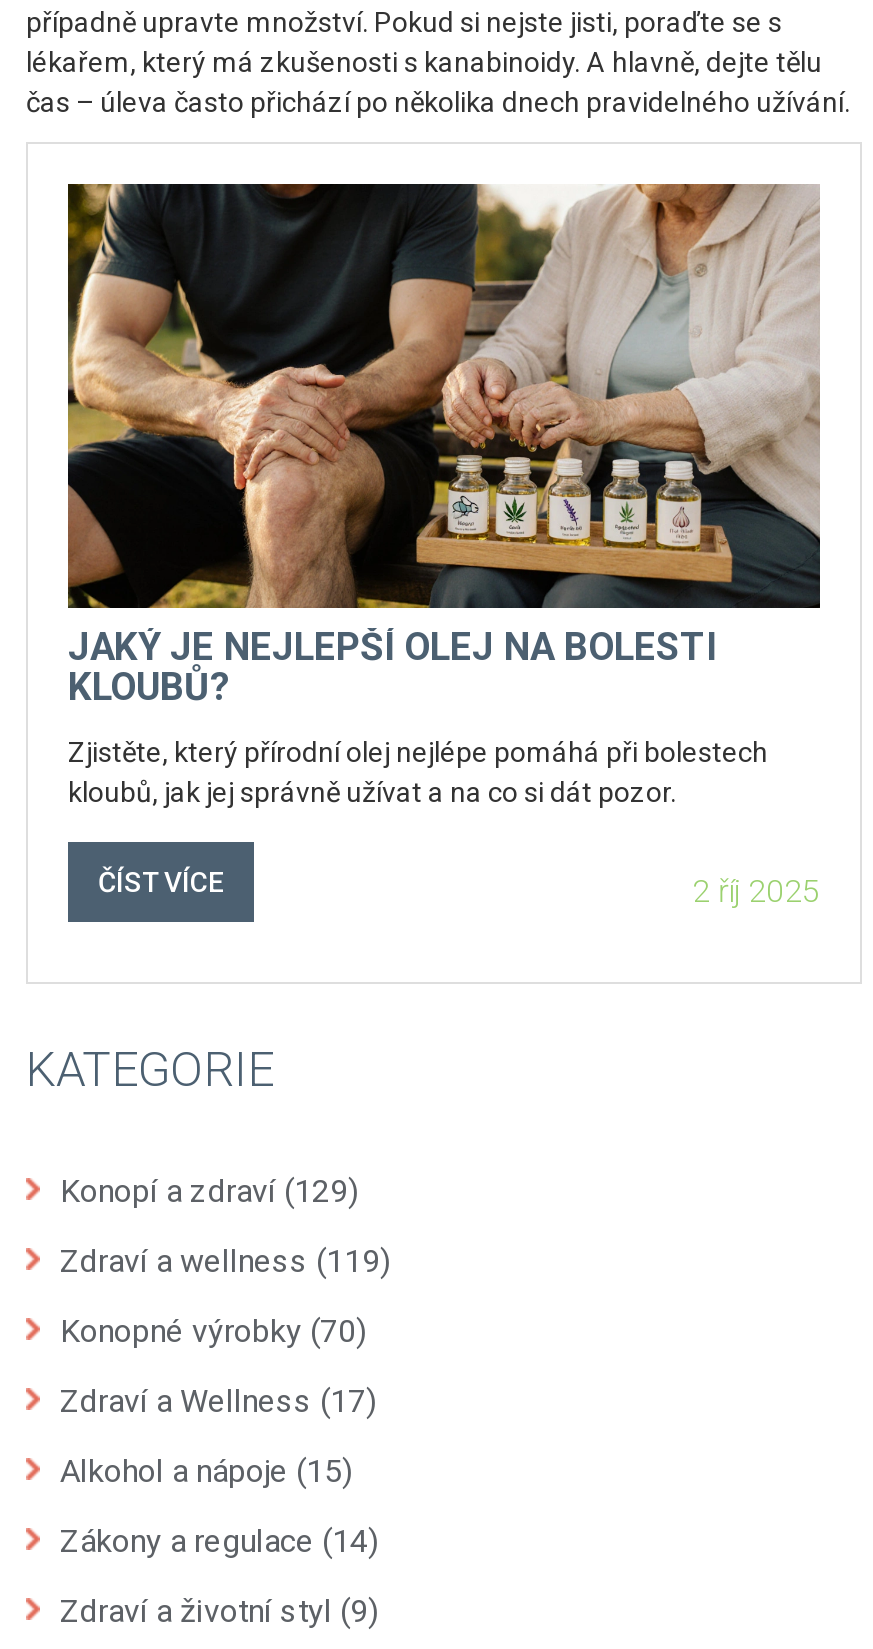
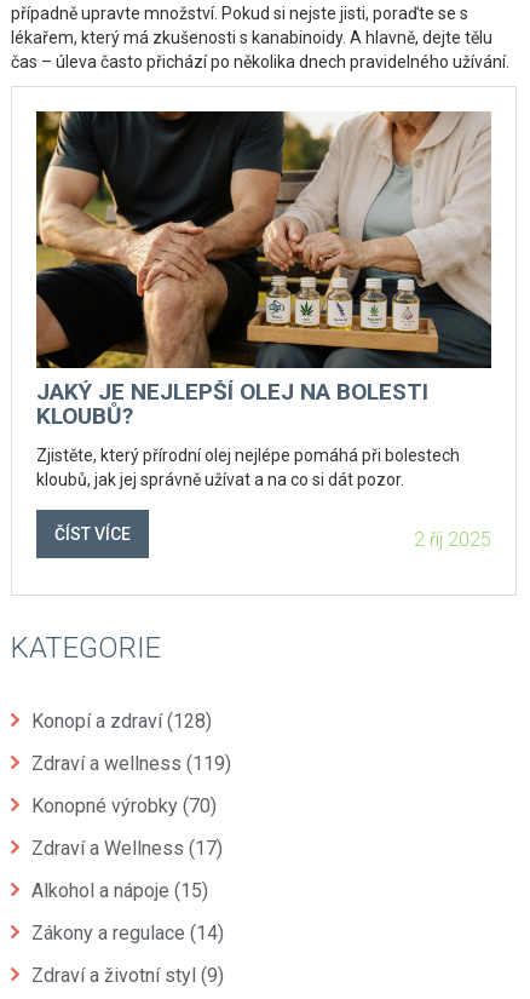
[60,1171,358,1209] Konopí a zdraví (129) -> [31,709,212,732] Konopí a zdraví (128)

